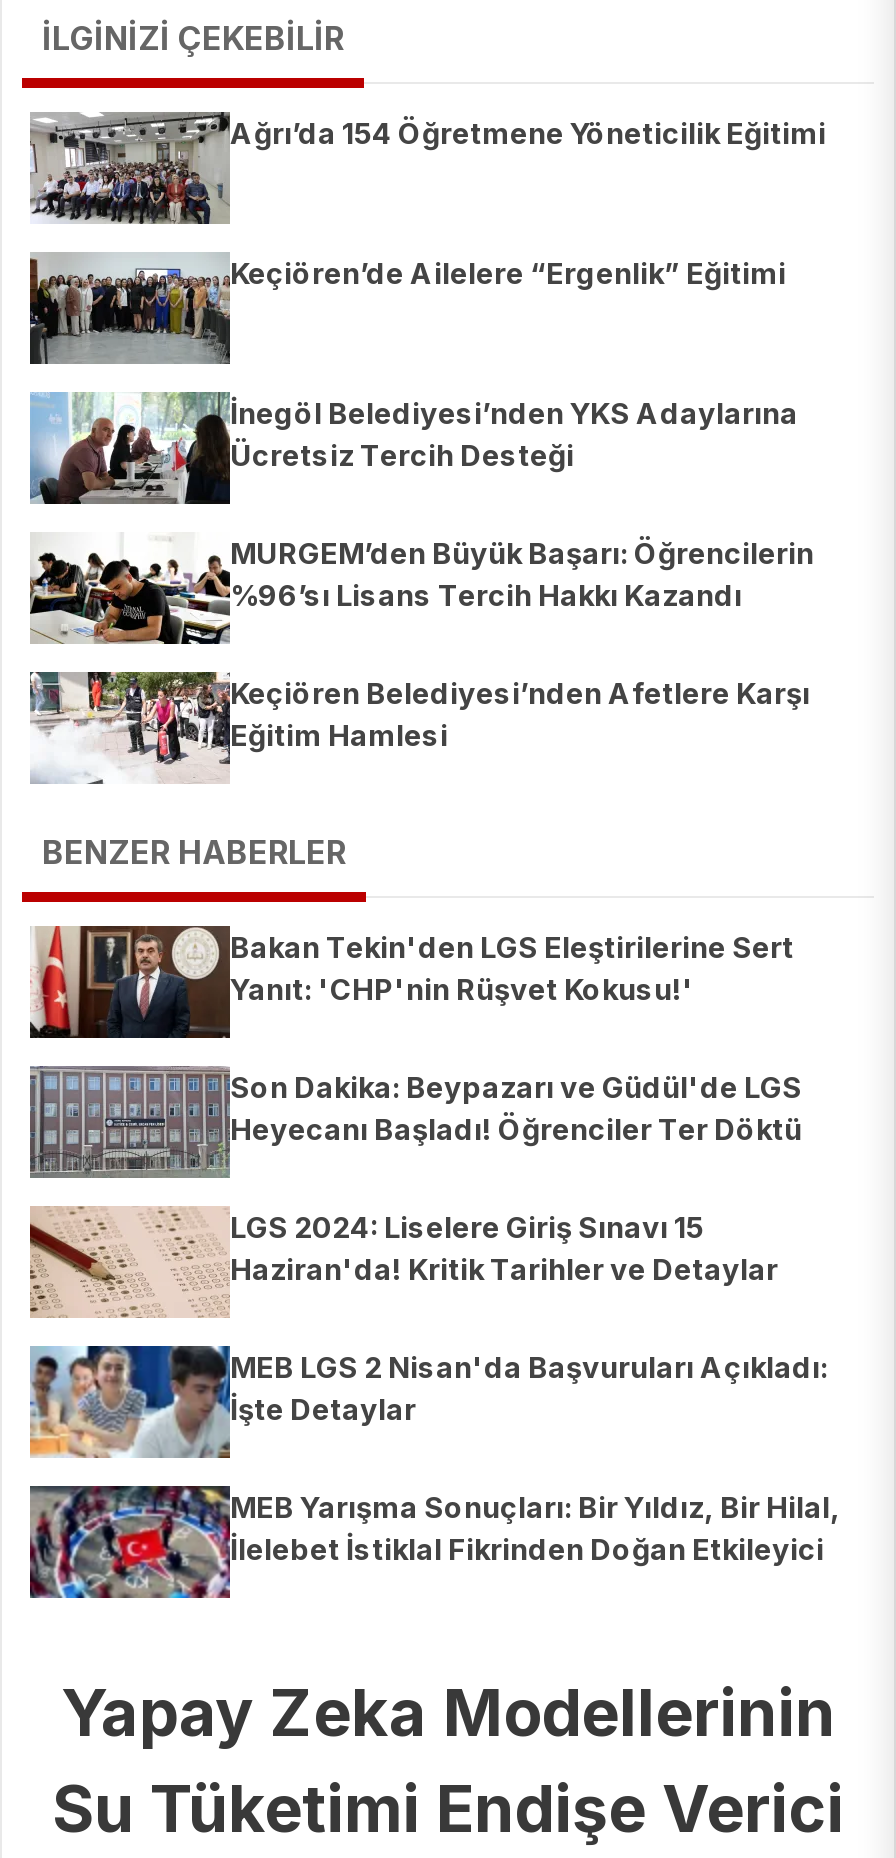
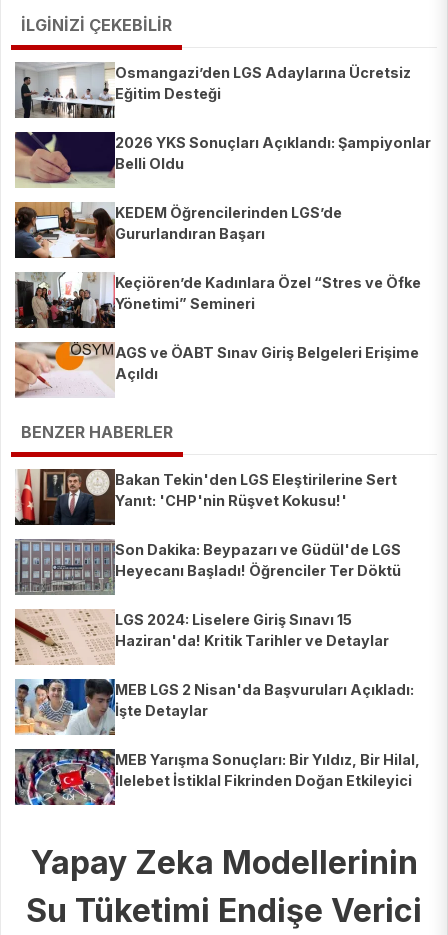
[30,112,826,224] [image] | Ağrı’da 154 Öğretmene Yöneticilik Eğitimi -> [14,63,411,119] [image] | Osmangazi’den LGS Adaylarına Ücretsiz | Eğitim Desteği
[28,252,786,366] [image] | Keçiören’de Ailelere “Ergenlik” Eğitimi -> [15,131,431,188] [image] | 2026 YKS Sonuçları Açıklandı: Şampiyonlar | Belli Oldu
[28,390,798,506] [image] | İnegöl Belediyesi’nden YKS Adaylarına | Ücretsiz Tercih Desteği -> [14,201,342,259] [image] | KEDEM Öğrencilerinden LGS’de | Gururlandıran Başarı
[30,532,814,646] [image] | MURGEM’den Büyük Başarı: Öğrencilerin | %96’sı Lisans Tercih Hakkı Kazandı -> [15,271,421,329] [image] | Keçiören’de Kadınlara Özel “Stres ve Öfke | Yönetimi” Semineri
[28,670,810,784] [image] | Keçiören Belediyesi’nden Afetlere Karşı | Eğitim Hamlesi -> [14,341,419,397] [image] | AGS ve ÖABT Sınav Giriş Belgeleri Erişime | Açıldı

